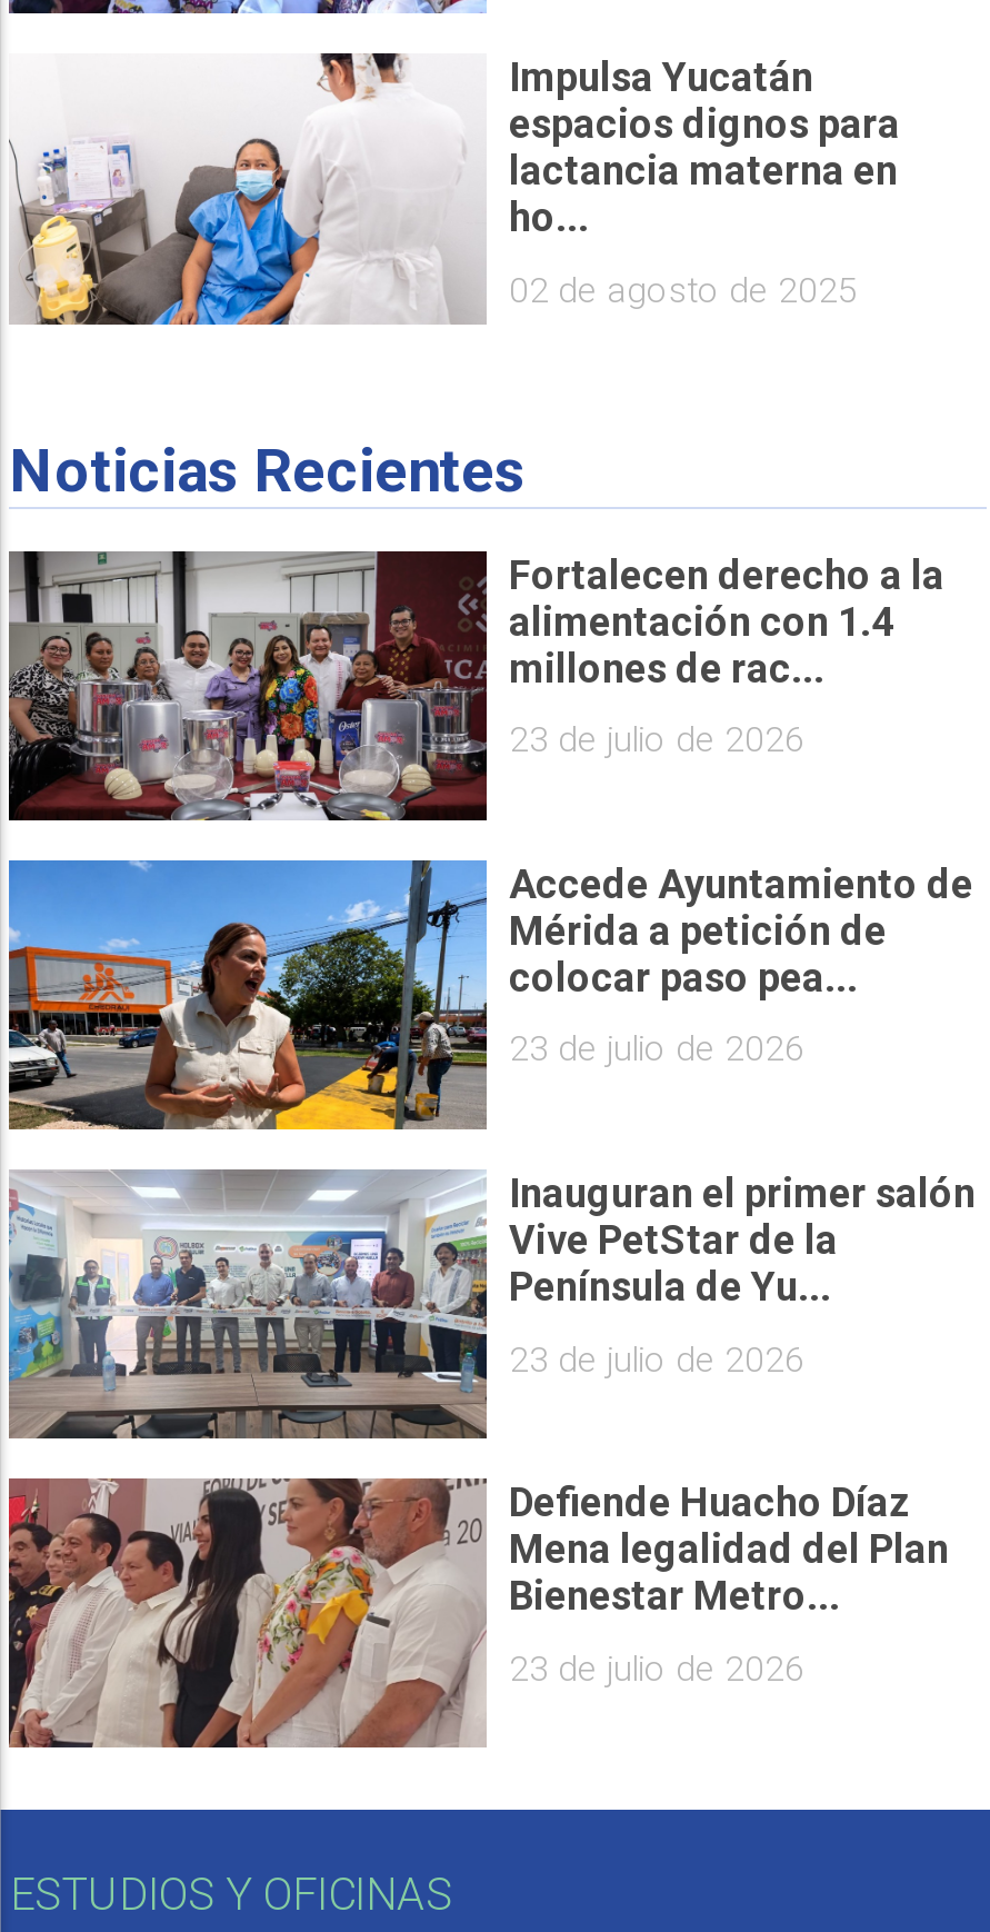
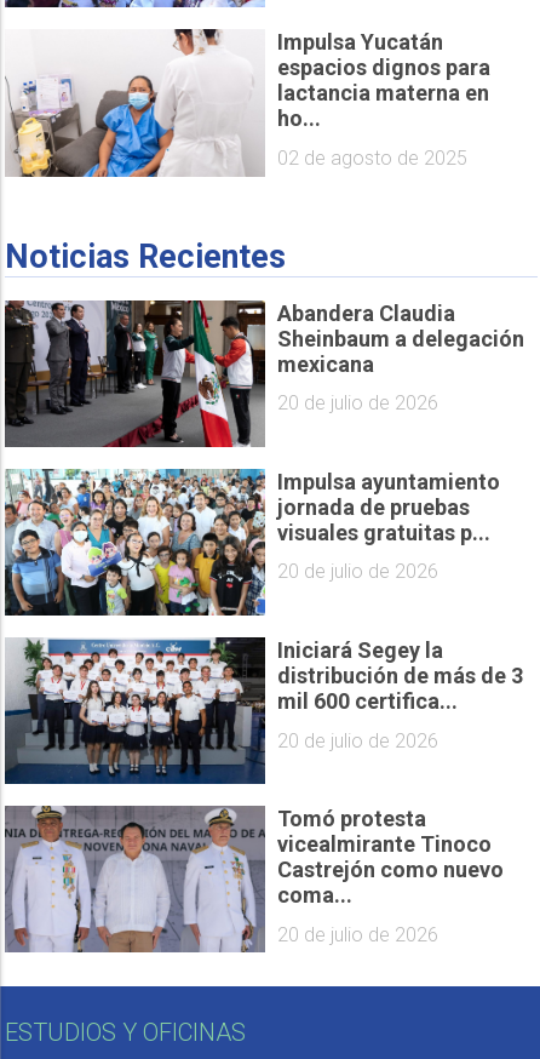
[7,549,944,823] [image] | Fortalecen derecho a la | alimentación con 1.4 | millones de rac... -> [4,299,524,448] [image] | Abandera Claudia | Sheinbaum a delegación | mexicana
[509,718,804,761] 23 de julio de 2026 -> [277,391,438,415] 20 de julio de 2026
[7,858,973,1132] [image] | Accede Ayuntamiento de | Mérida a petición de | colocar paso pea... -> [4,468,500,617] [image] | Impulsa ayuntamiento | jornada de pruebas | visuales gratuitas p...
[509,1028,804,1070] 23 de julio de 2026 -> [277,560,438,583] 20 de julio de 2026
[7,1167,976,1441] [image] | Inauguran el primer salón | Vive PetStar de la | Península de Yu... -> [4,636,523,785] [image] | Iniciará Segey la | distribución de más de 3 | mil 600 certifica...
[509,1337,804,1380] 23 de julio de 2026 -> [277,729,438,752] 20 de julio de 2026
[7,1478,949,1750] [image] | Defiende Huacho Díaz | Mena legalidad del Plan | Bienestar Metro... -> [4,806,504,954] [image] | Tomó protesta | vicealmirante Tinoco | Castrejón como nuevo | coma...
[509,1647,804,1689] 23 de julio de 2026 -> [277,923,438,946] 20 de julio de 2026

